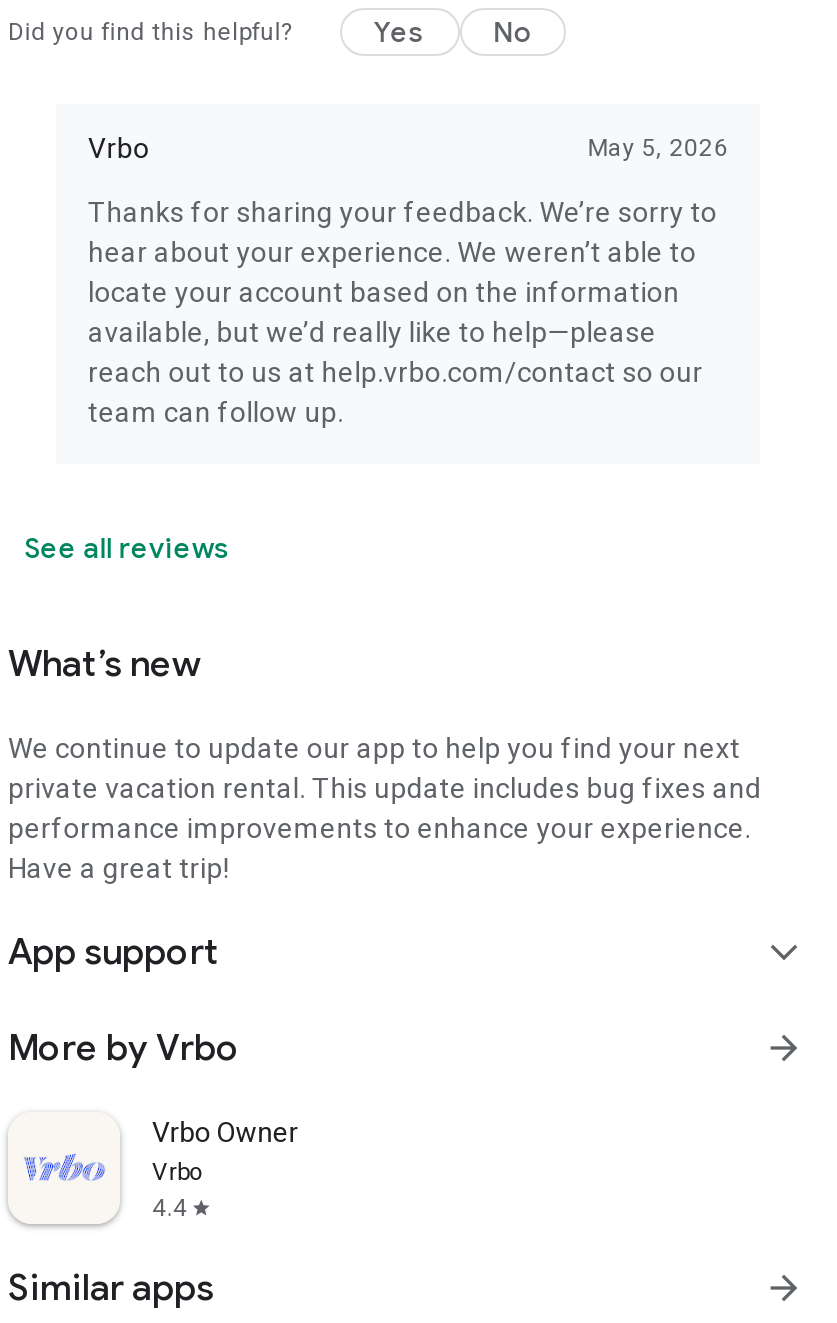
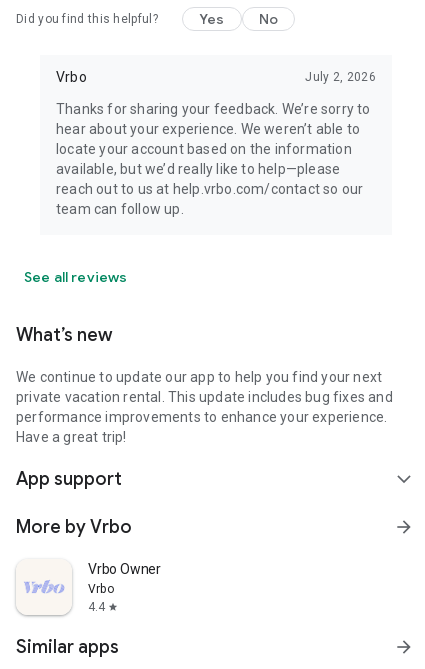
[587,134,728,162] May 5, 2026 -> [305,70,376,84] July 2, 2026

